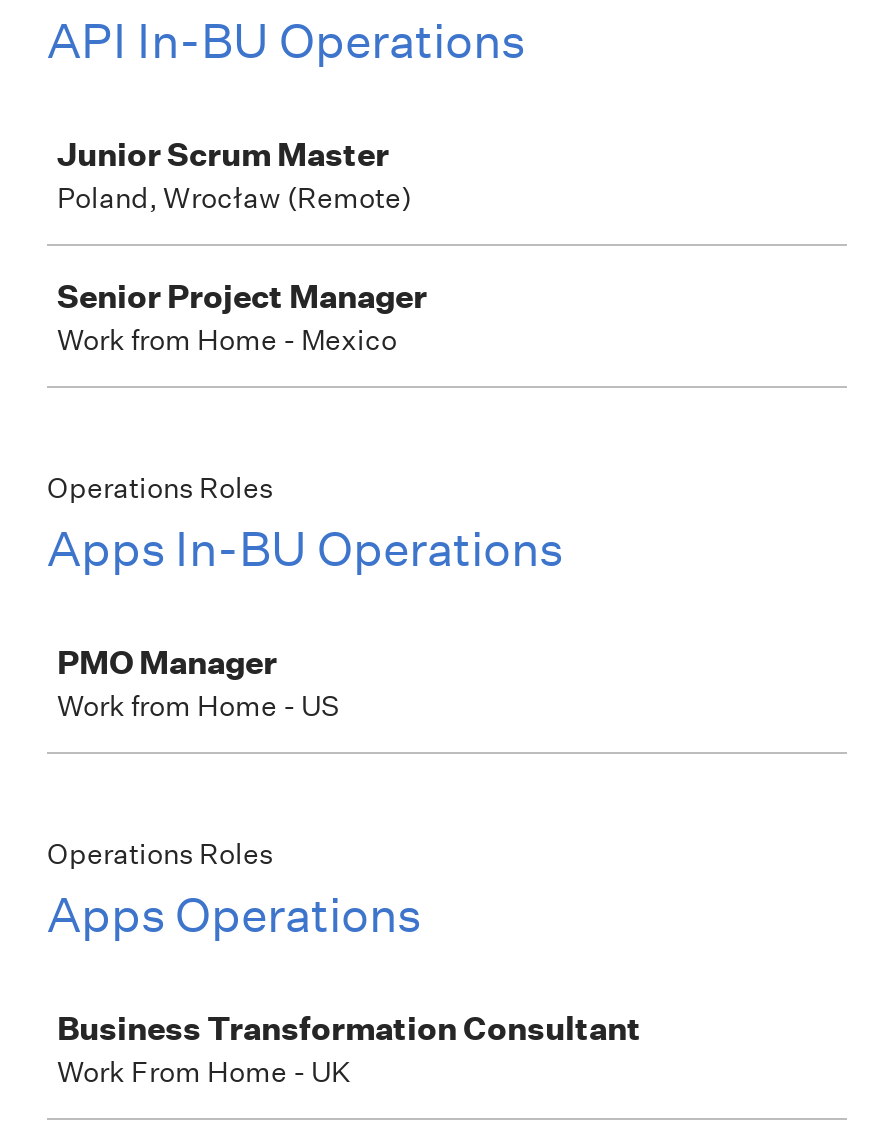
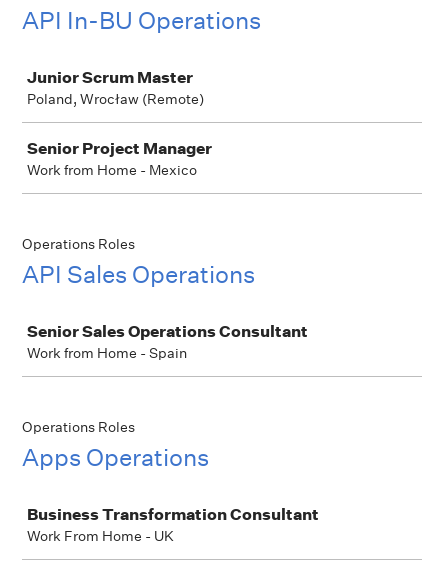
[47,520,563,576] Apps In-BU Operations -> [22,260,255,288] API Sales Operations
[57,642,339,724] PMO Manager | Work from Home - US -> [27,321,308,362] Senior Sales Operations Consultant | Work from Home - Spain

